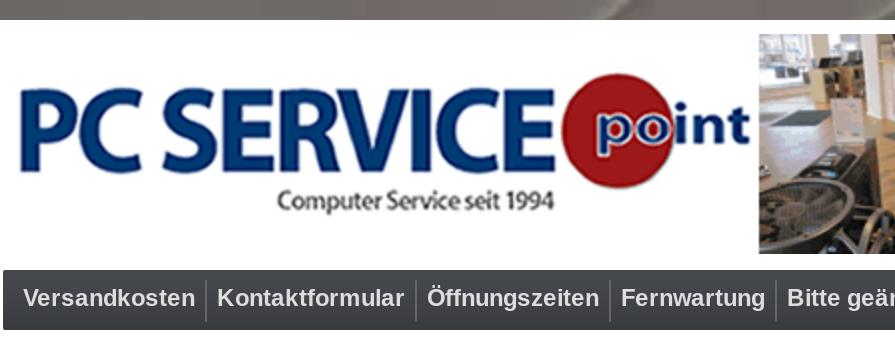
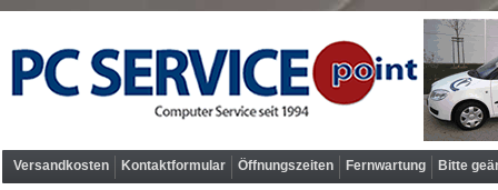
[759,34,889,254] [image] -> [422,19,495,141] [image]

